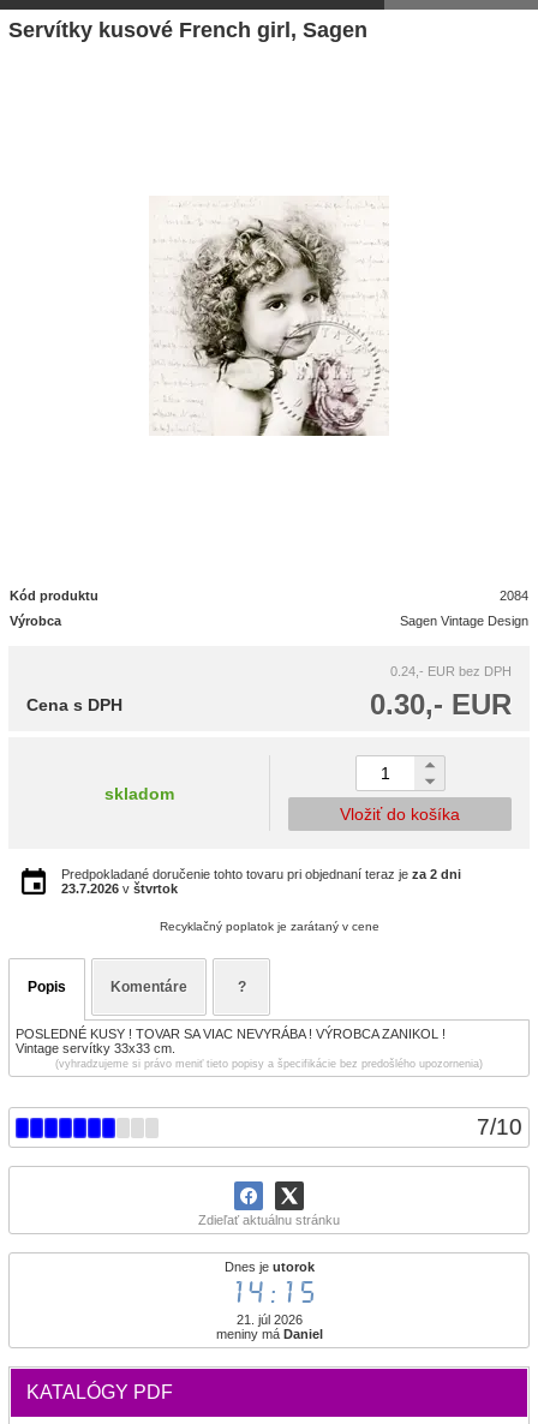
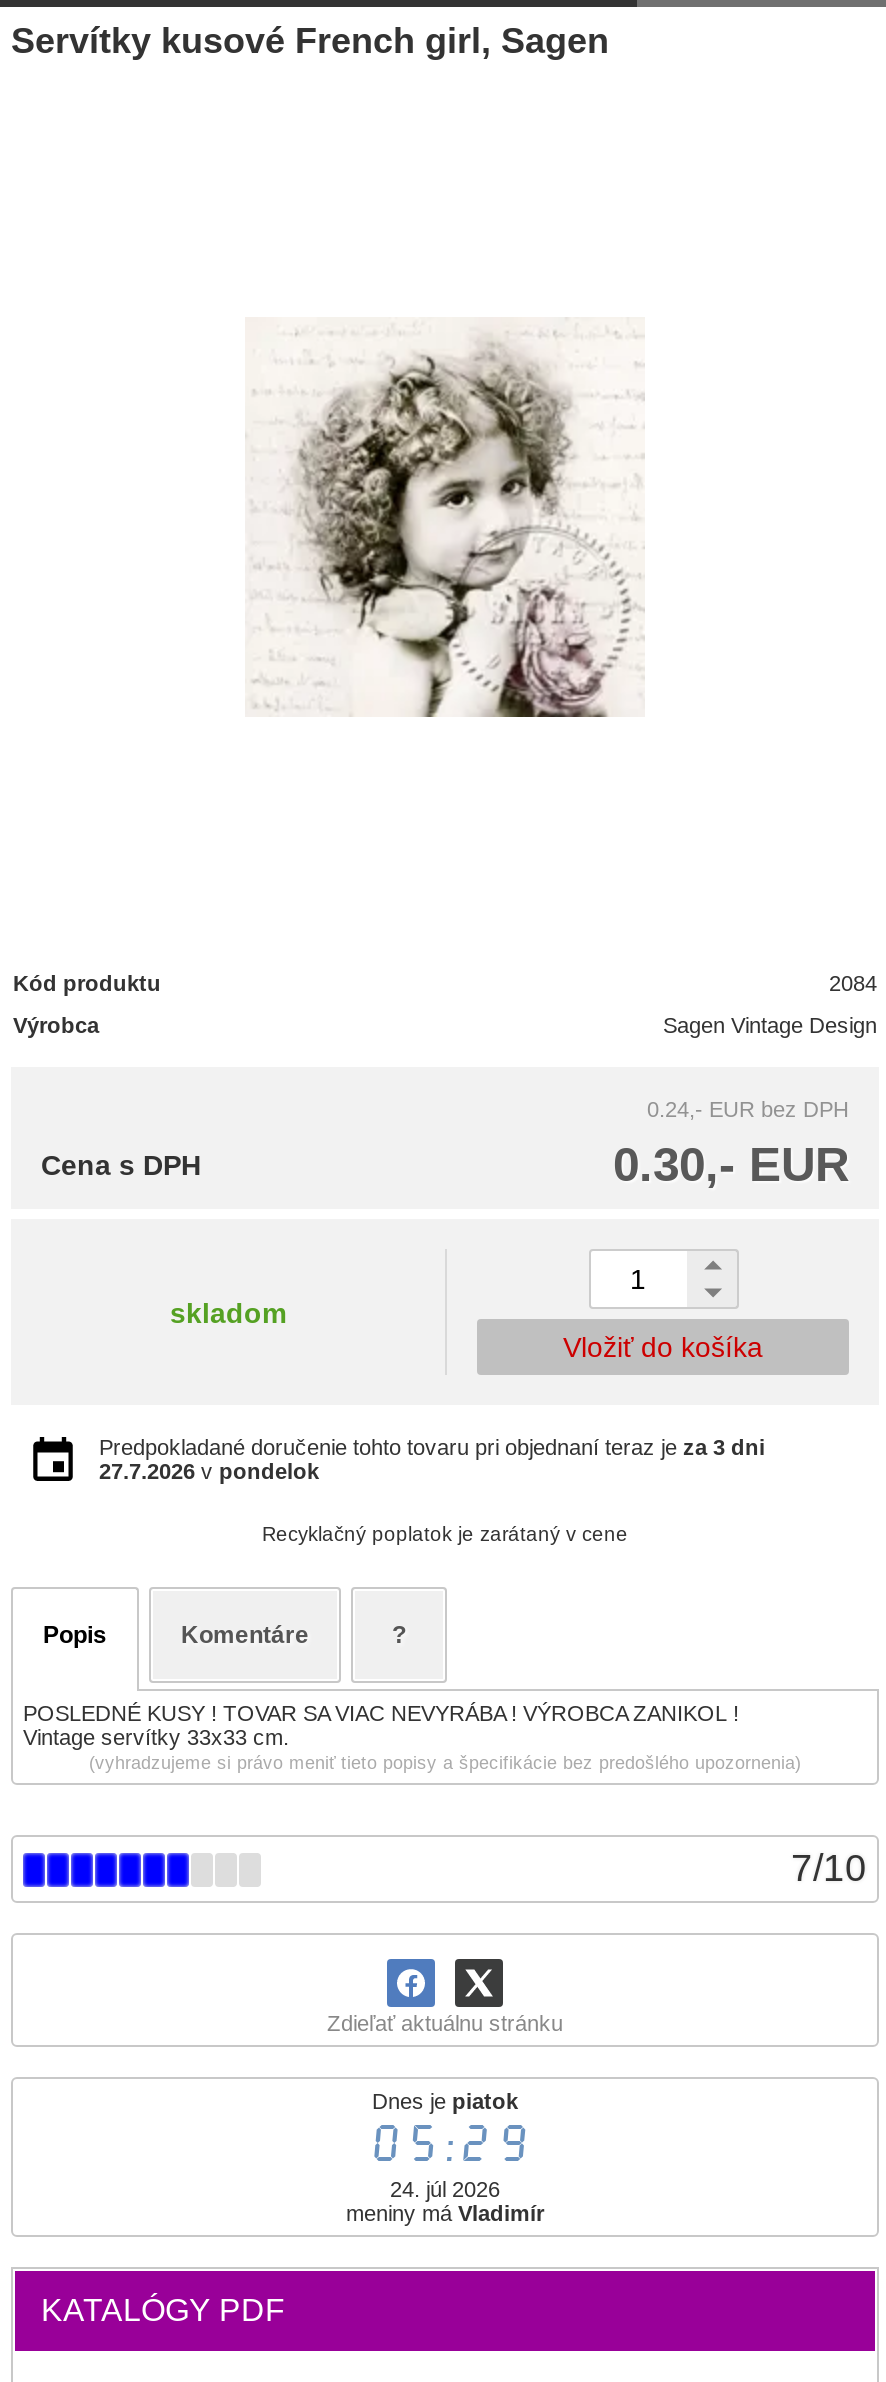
[61,867,461,881] Predpokladané doručenie tohto tovaru pri objednaní teraz je za 2 dni -> [99,1435,765,1459] Predpokladané doručenie tohto tovaru pri objednaní teraz je za 3 dni
[61,881,178,896] 23.7.2026 v štvrtok -> [99,1459,319,1483] 27.7.2026 v pondelok
[224,1260,314,1274] Dnes je utorok -> [372,2089,518,2113] Dnes je piatok
[224,1274,314,1312] 14:15 -> [363,2113,527,2177] 05:29
[236,1312,302,1327] 21. júl 2026 -> [390,2177,500,2201] 24. júl 2026
[216,1327,322,1341] meniny má Daniel -> [346,2201,544,2225] meniny má Vladimír

